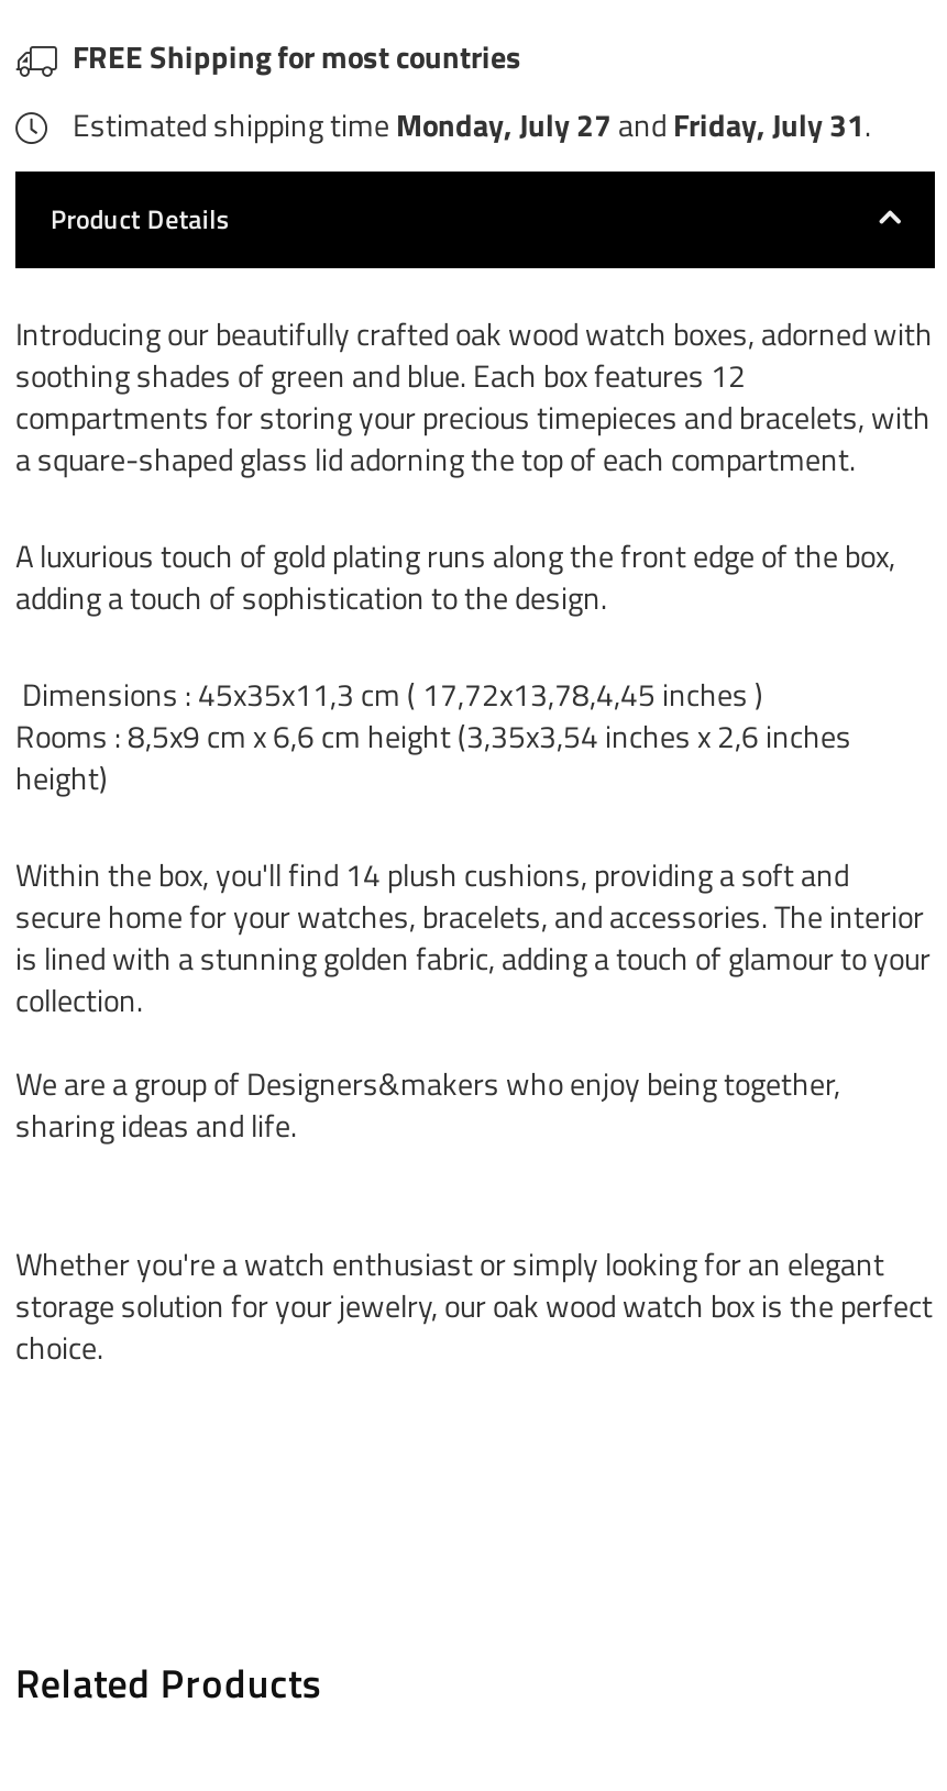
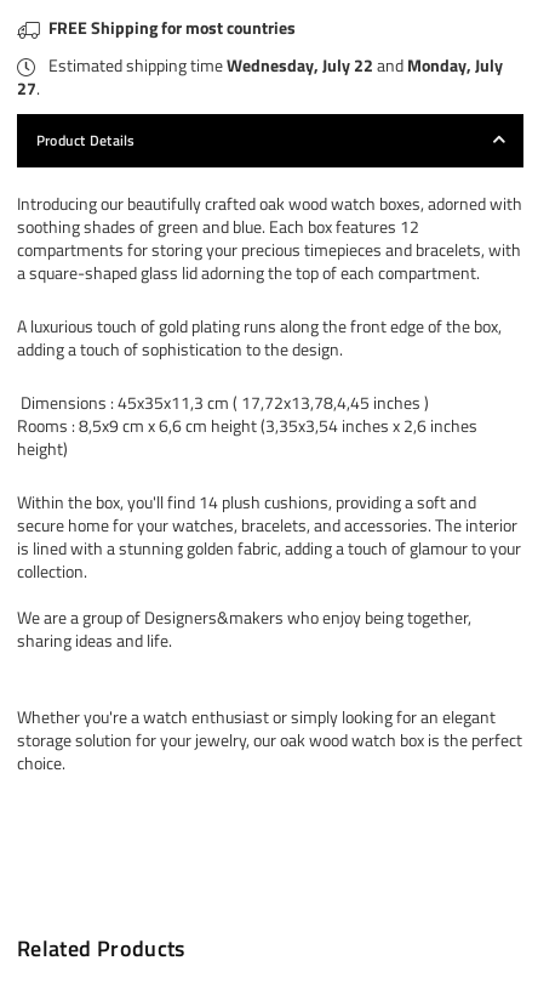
[66,101,871,147] Estimated shipping time Monday, July 27 and Friday, July 31. -> [17,52,503,101] Estimated shipping timeWednesday, July 22 and Monday, July | 27.

